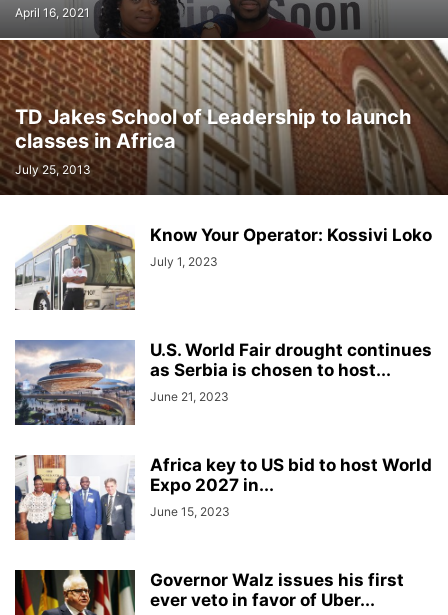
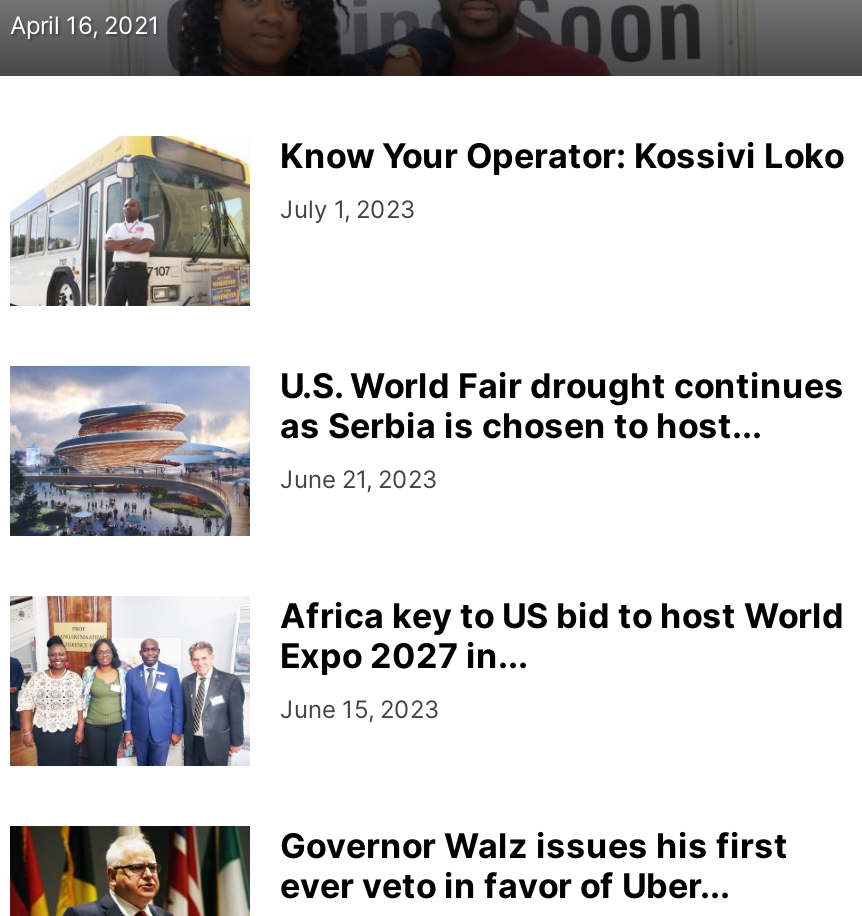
[3,39,445,195] [image] | TD Jakes School of Leadership to launch | classes in Africa | July 25, 2013 -> none

